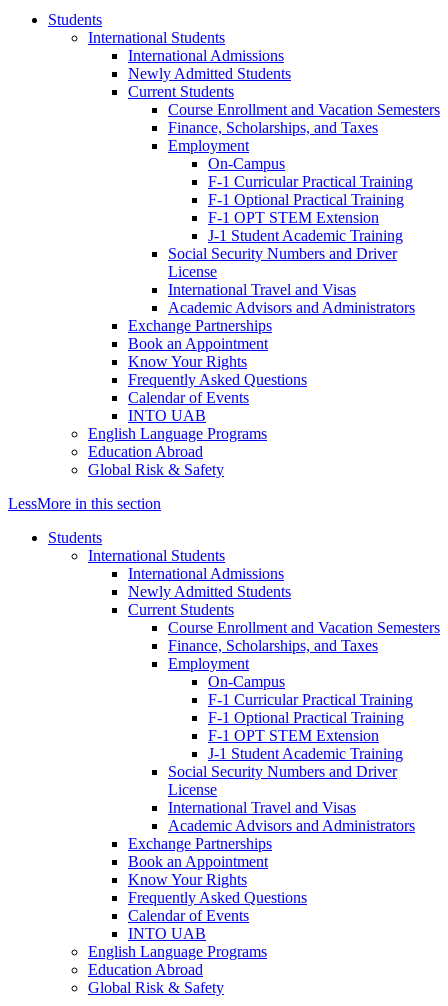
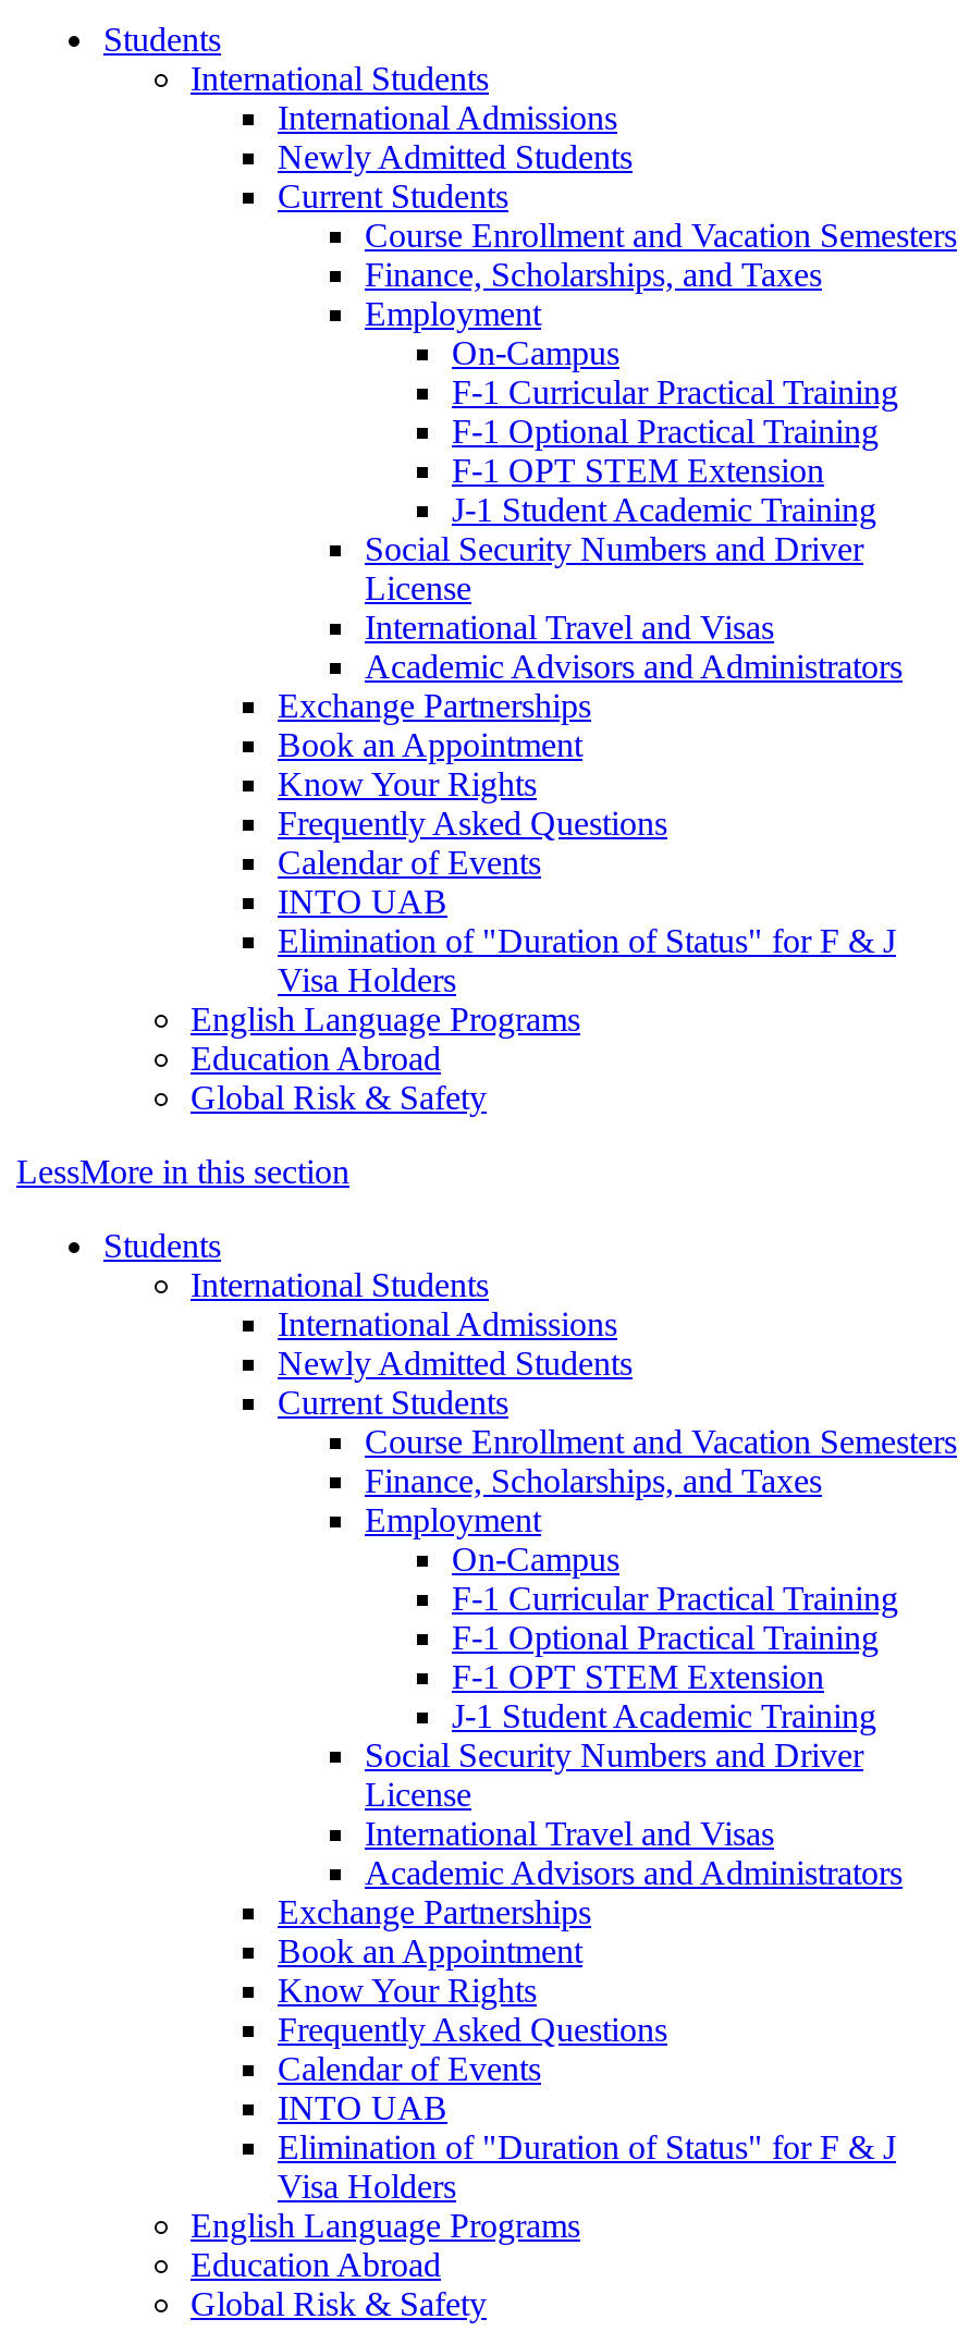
none -> [278,923,896,999] Elimination of "Duration of Status" for F & J | Visa Holders
none -> [278,2129,896,2205] Elimination of "Duration of Status" for F & J | Visa Holders

